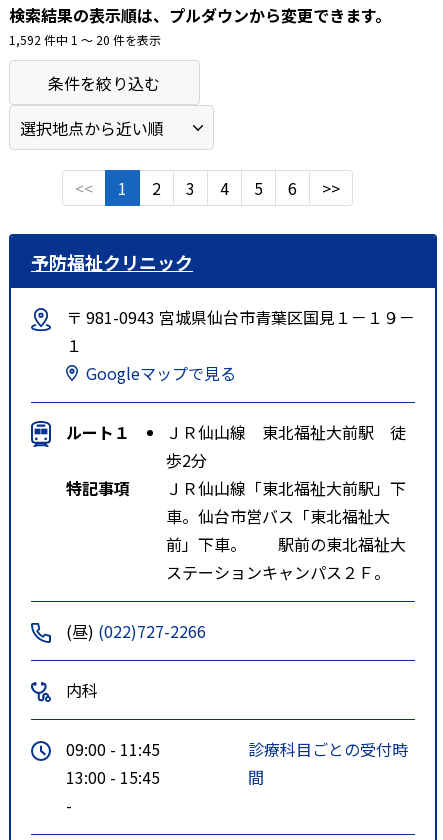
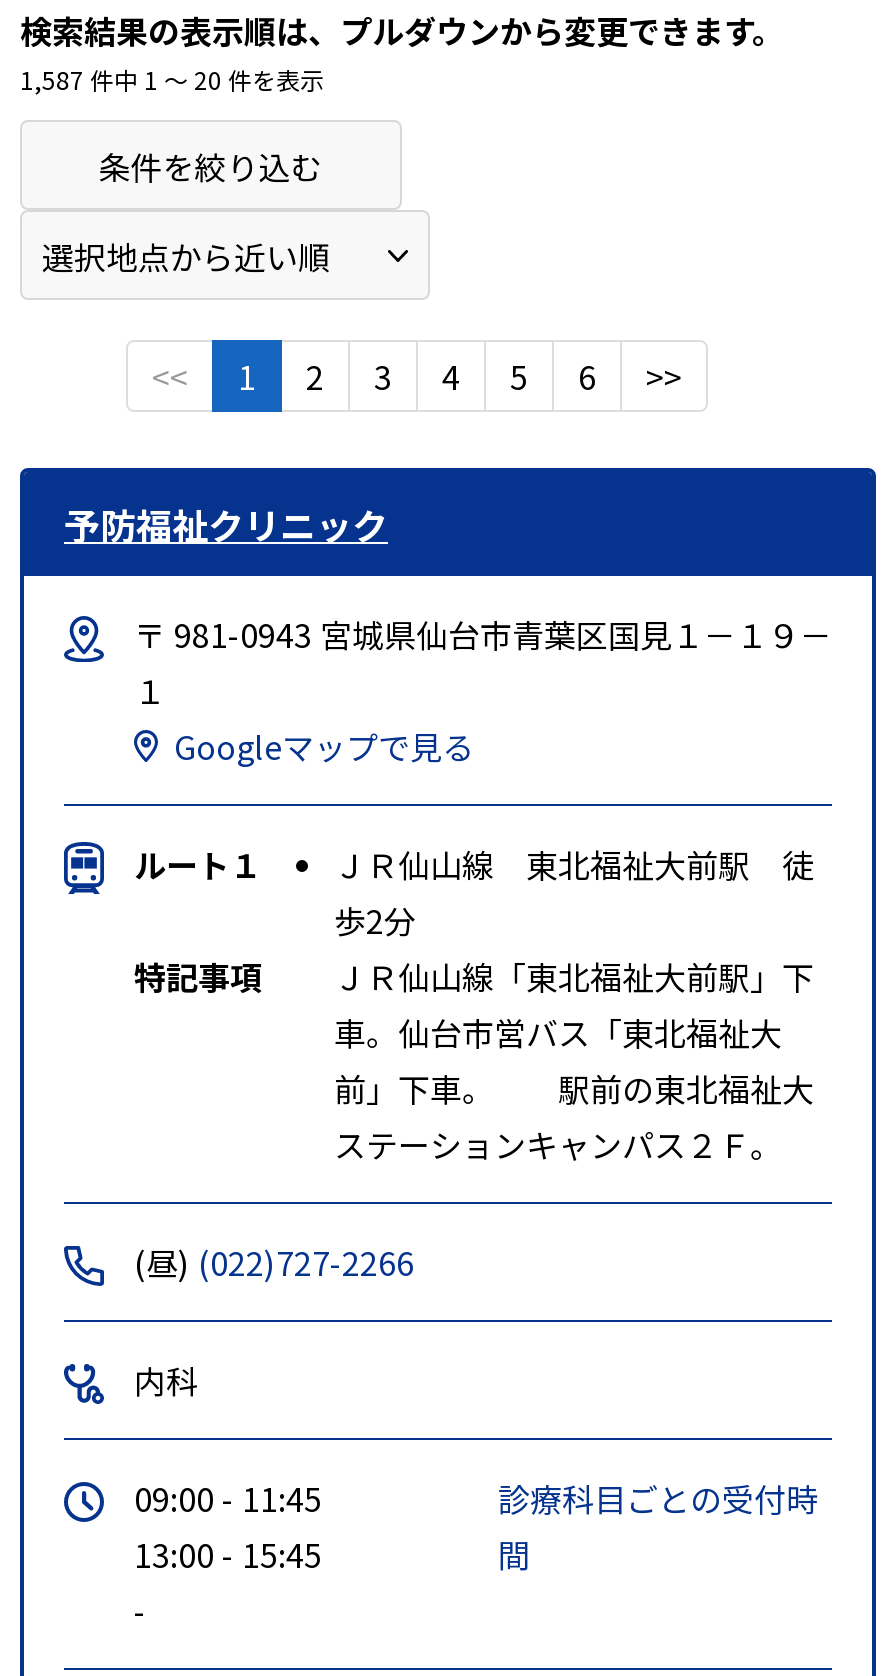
[9,31,161,48] 1,592 件中 1 〜 20 件を表示 -> [20,61,324,95] 1,587 件中 1 〜 20 件を表示

